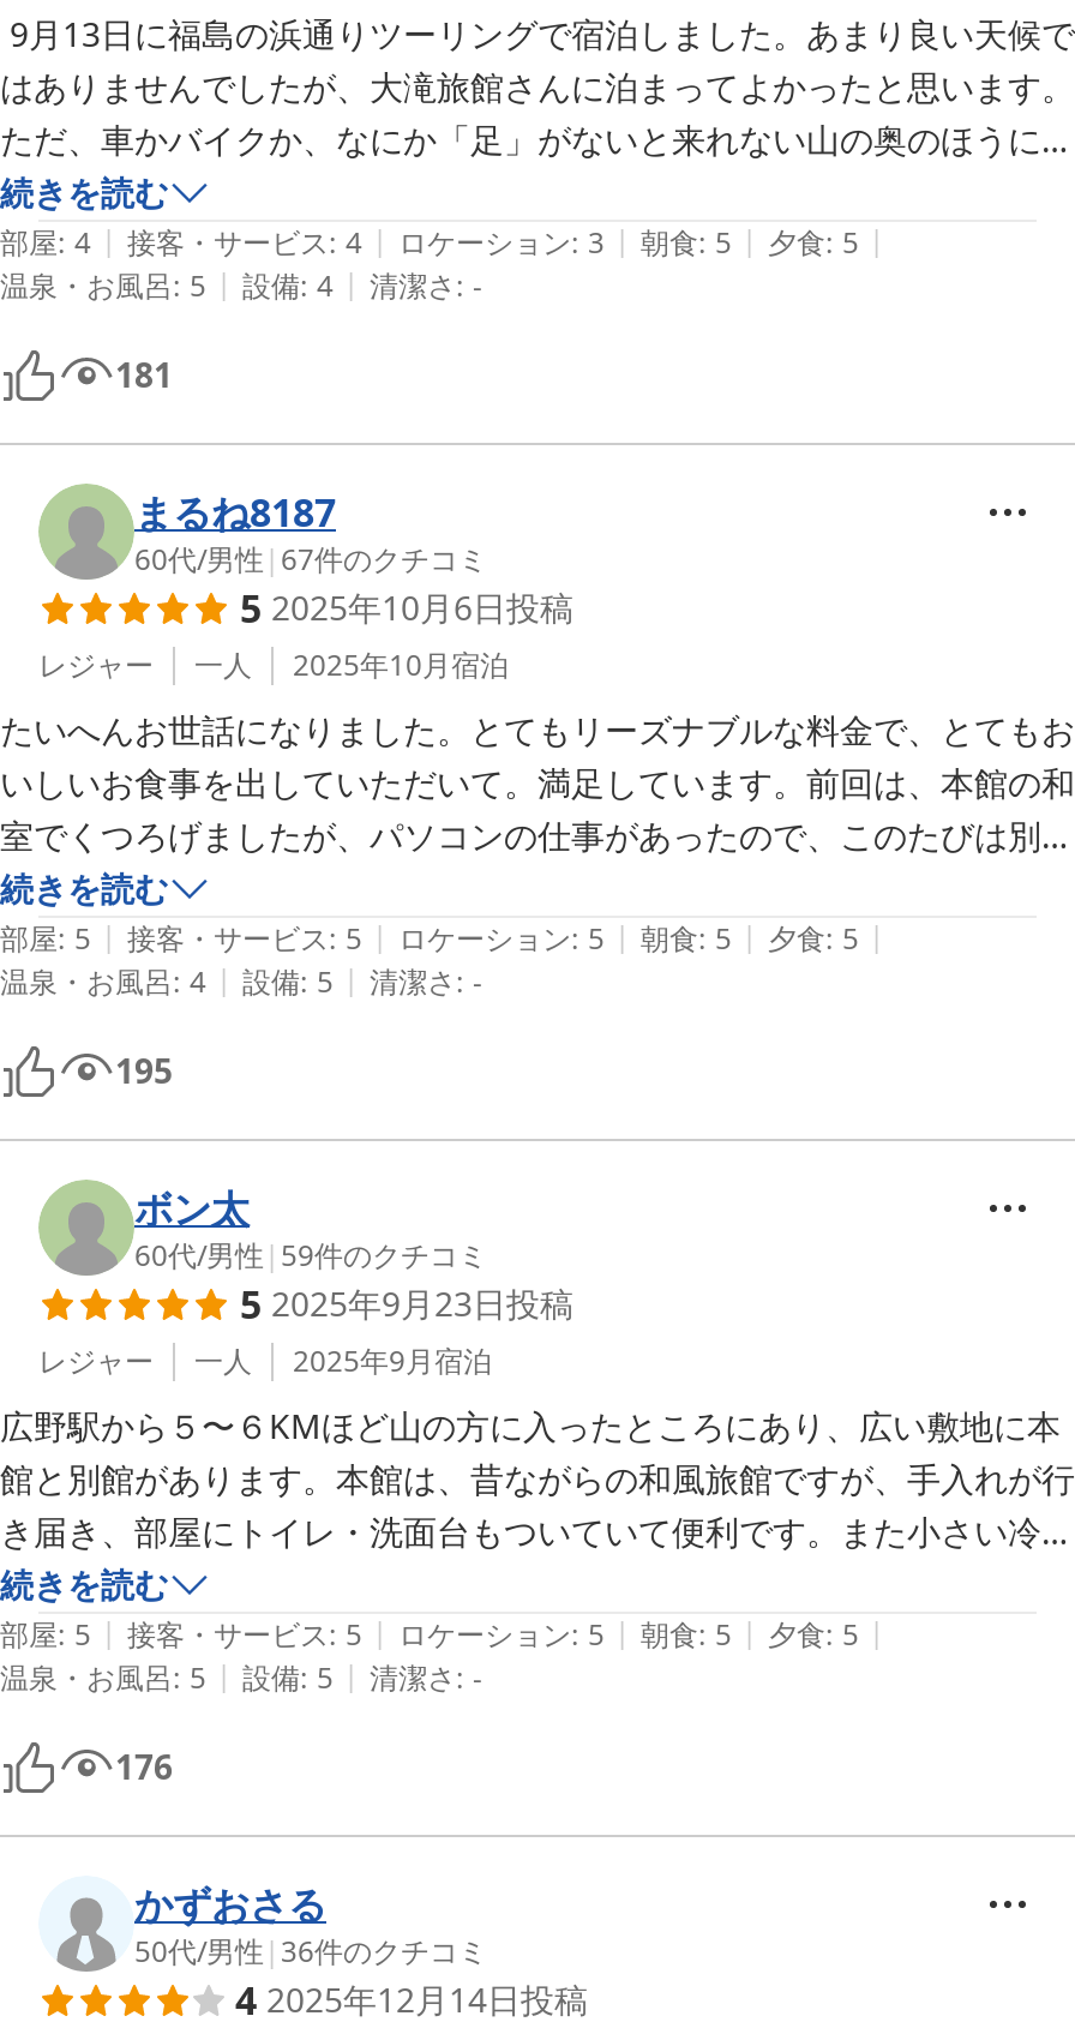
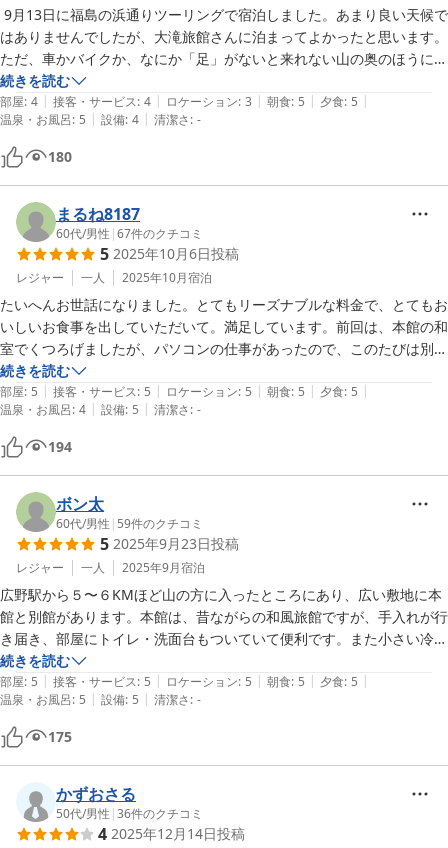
[115,352,173,397] 181 -> [48,147,72,166] 180
[115,1048,173,1093] 195 -> [48,437,72,456] 194
[115,1744,173,1789] 176 -> [48,727,72,746] 175

